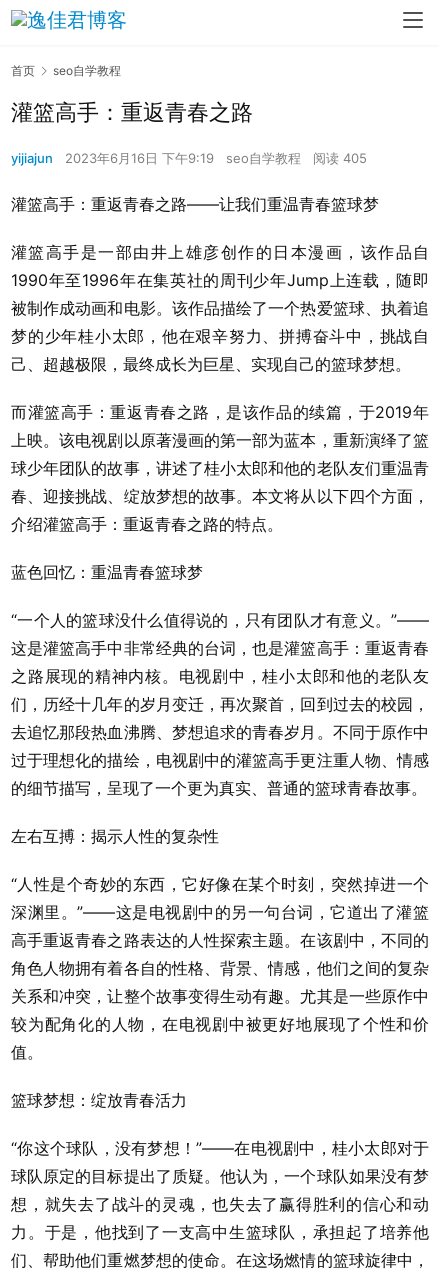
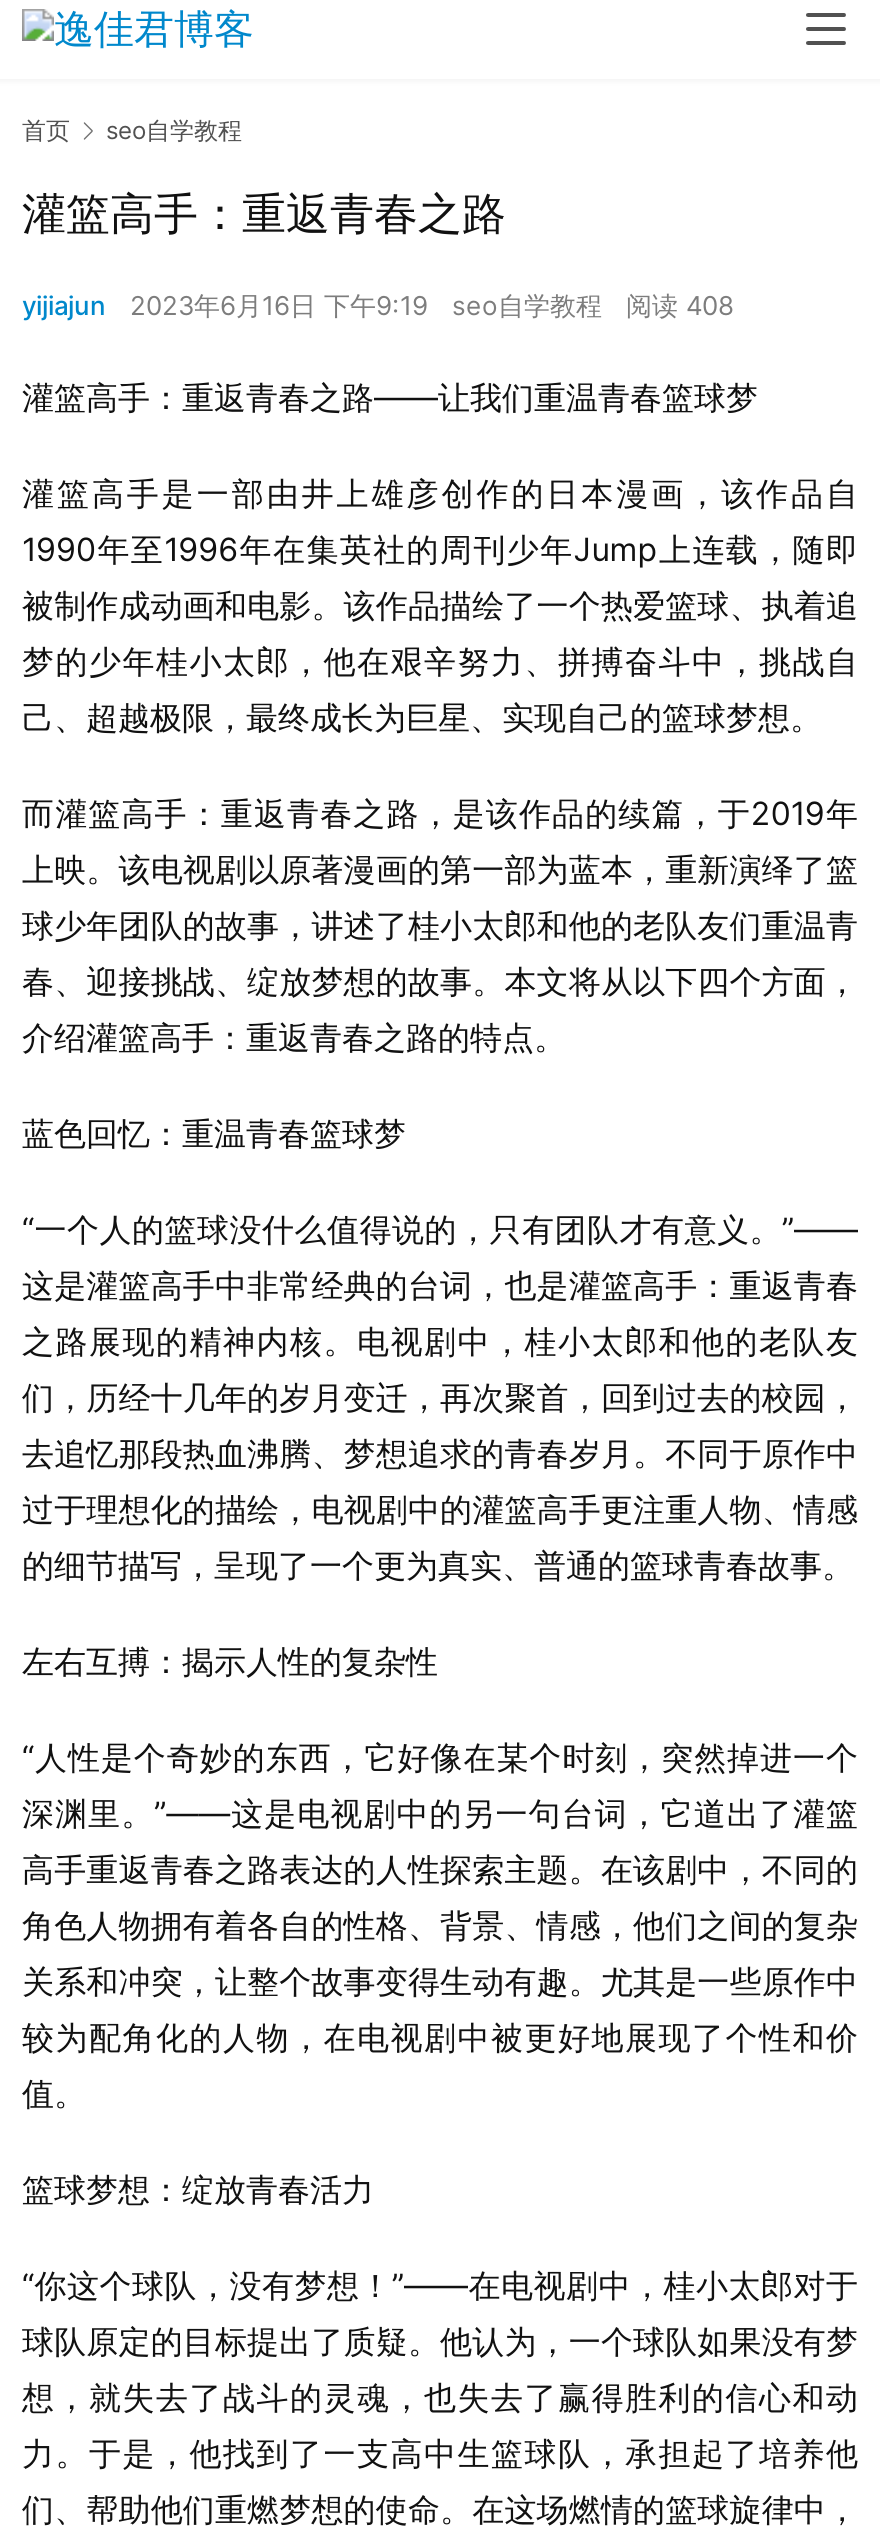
[11,150,367,166] yijiajun 2023年6月16日 下午9:19 seo自学教程 阅读 405 -> [22,289,734,321] yijiajun 2023年6月16日 下午9:19 seo自学教程 阅读 408

